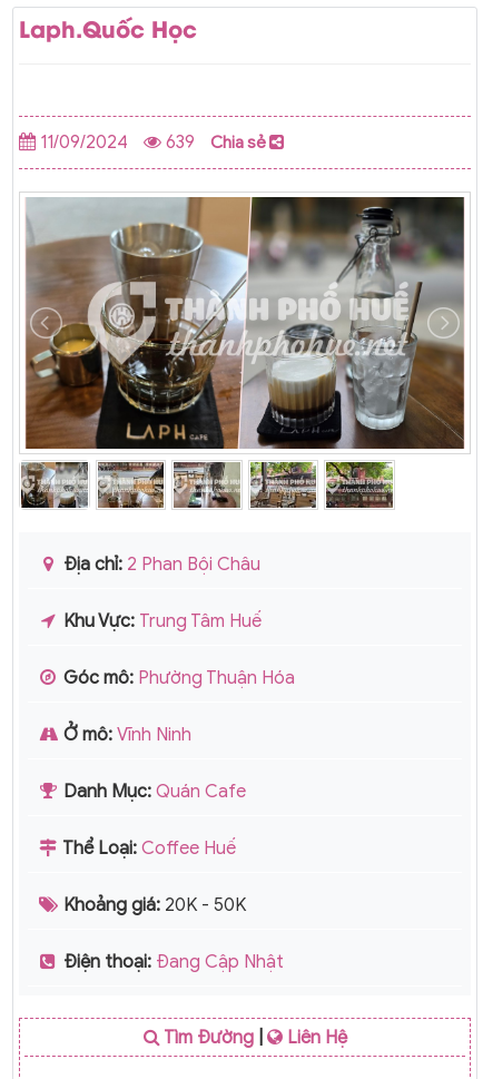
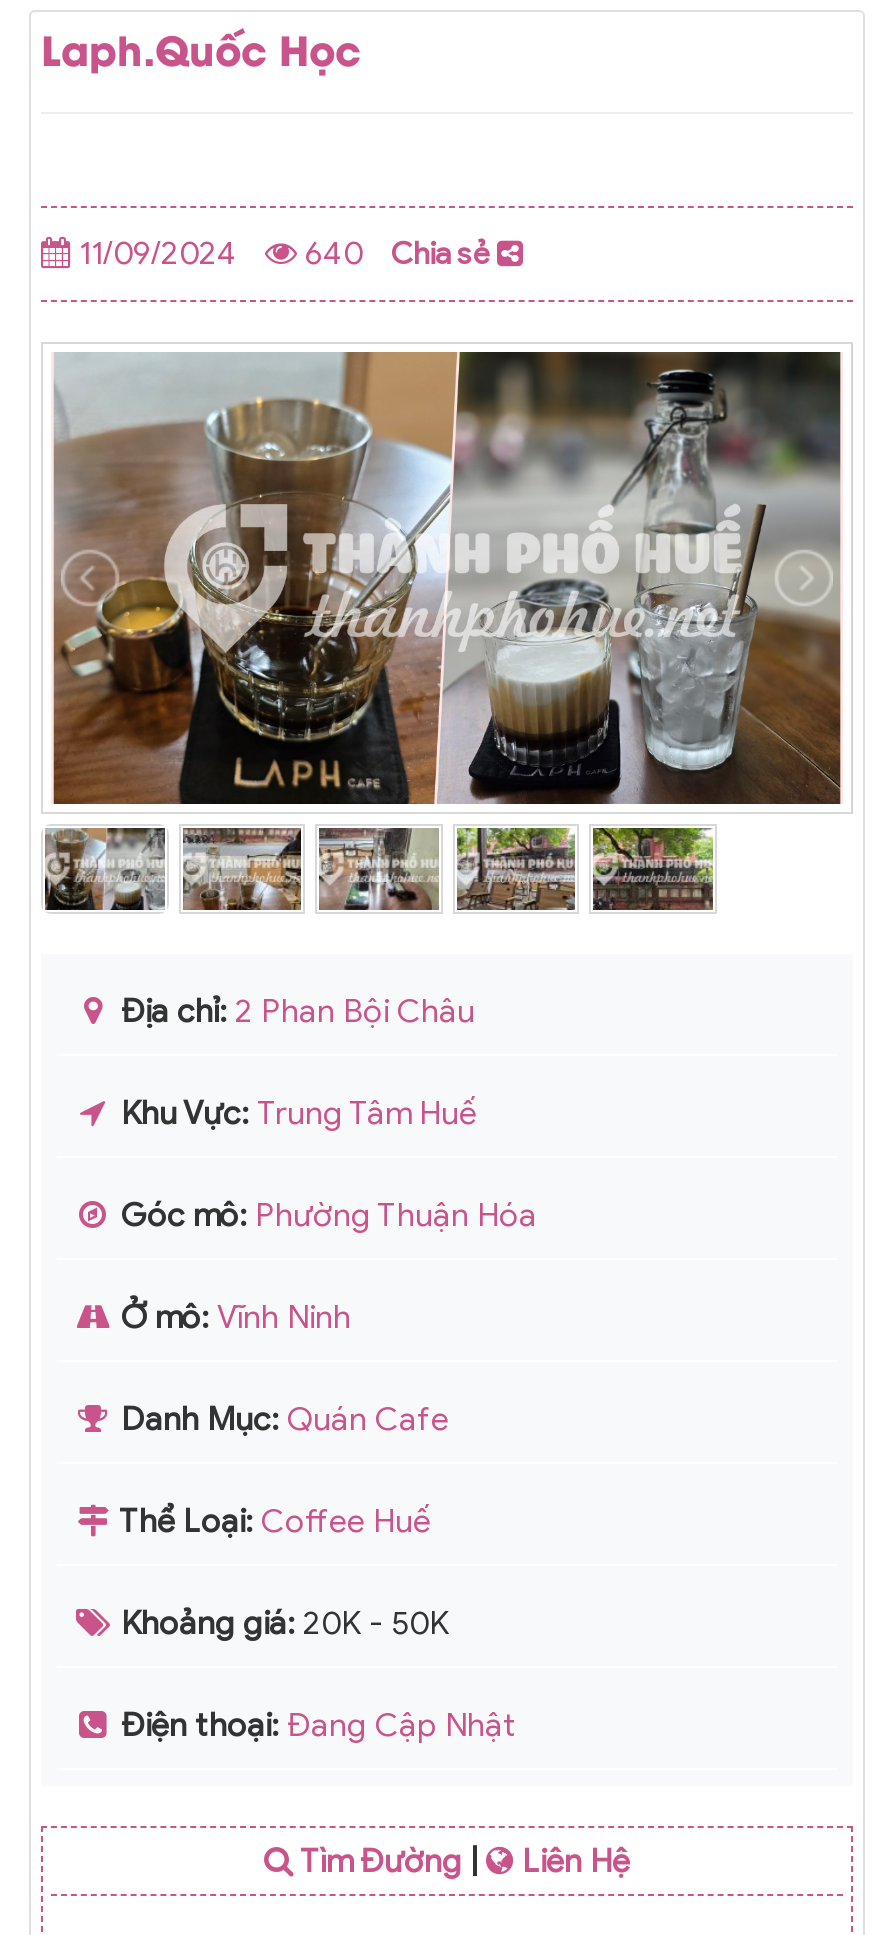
[36,131,269,154] 11/09/2024 639 Chia sẻ -> [71,234,497,274] 11/09/2024 640 Chia sẻ

